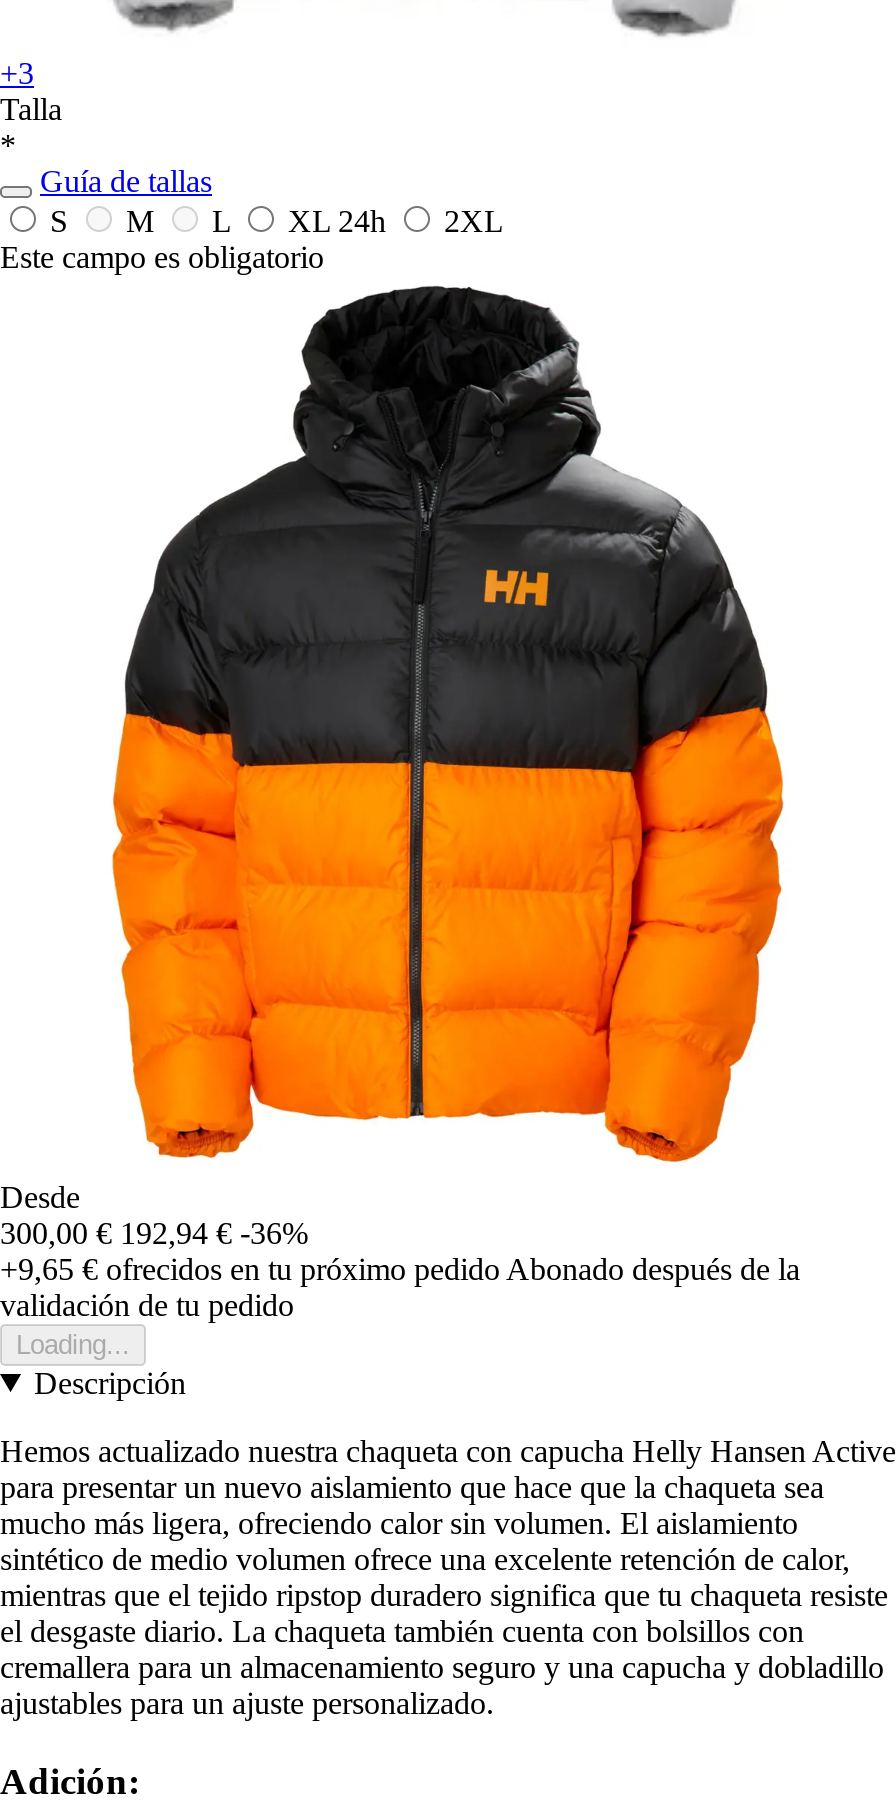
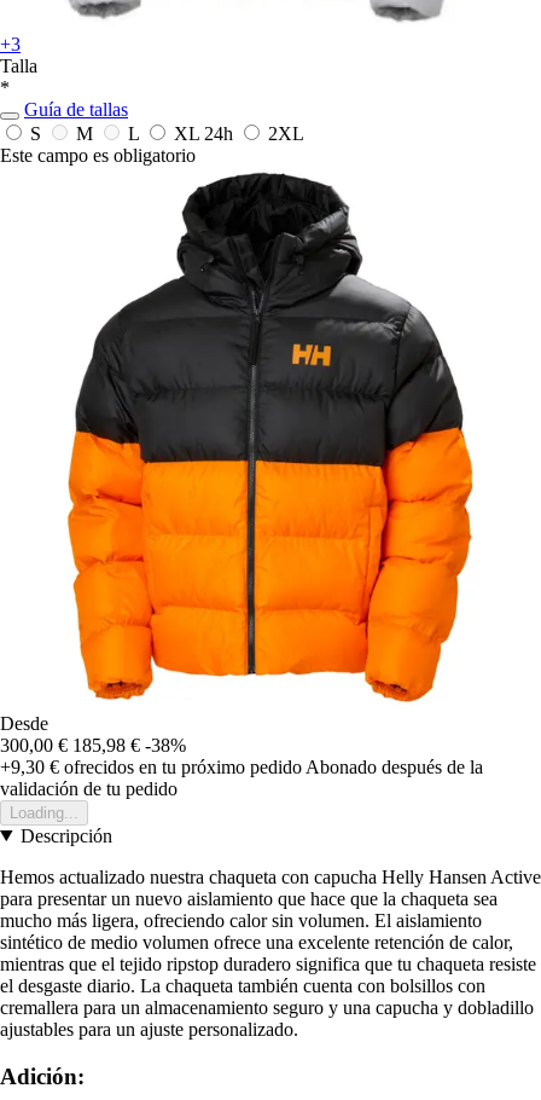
[0,1216,308,1250] 300,00 € 192,94 € -36% -> [0,735,186,755] 300,00 € 185,98 € -38%
[0,1252,800,1286] +9,65 €ofrecidos en tu próximo pedido Abonado después de la -> [0,756,483,777] +9,30 €ofrecidos en tu próximo pedido Abonado después de la

